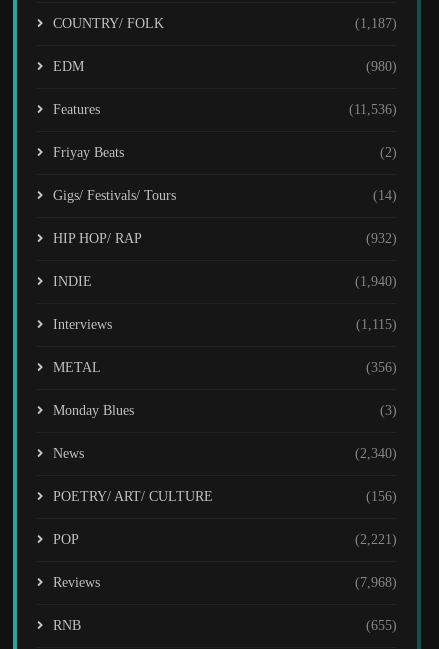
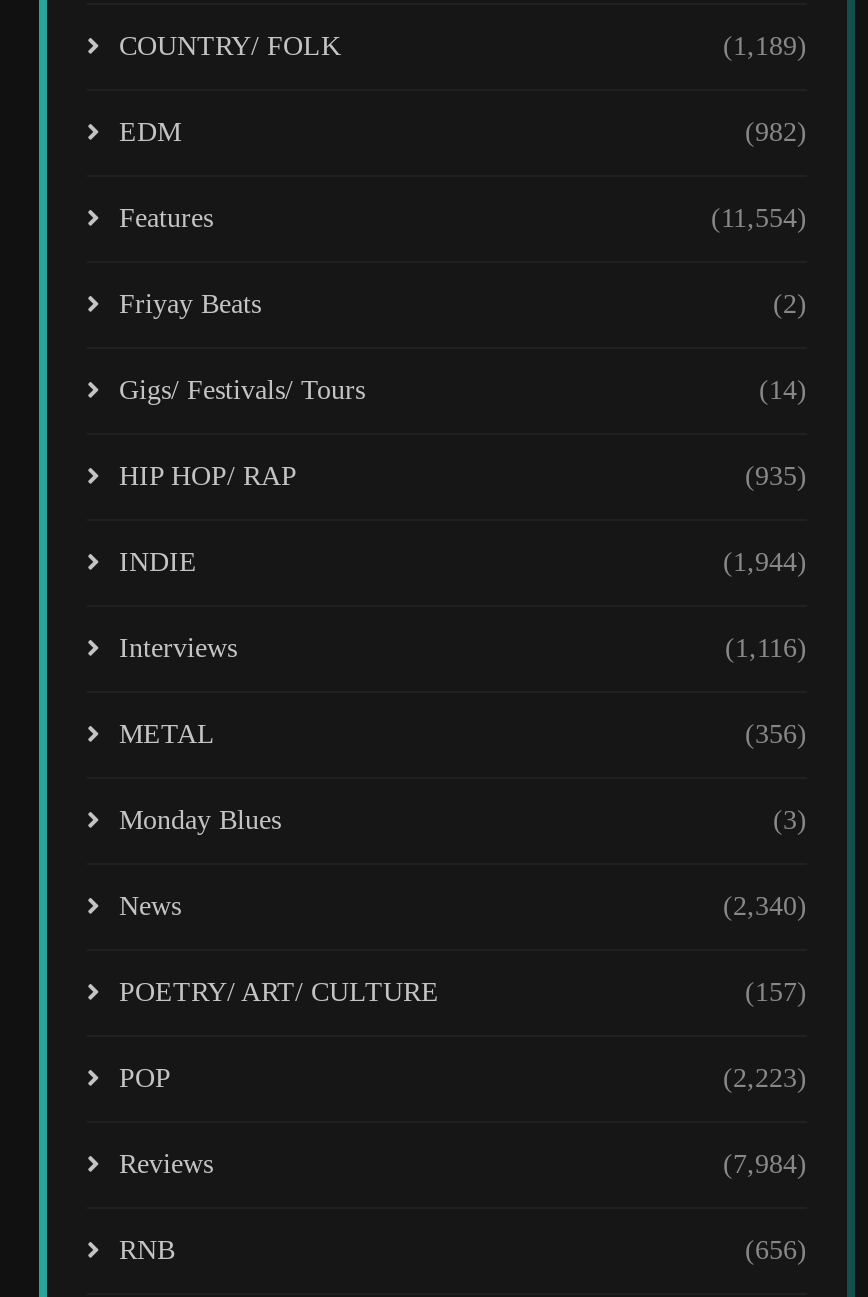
[355,15,397,30] (1,187) -> [723,30,807,60] (1,189)
[366,58,397,73] (980) -> [745,116,807,146] (982)
[349,101,397,116] (11,536) -> [711,202,807,232] (11,554)
[366,230,397,245] (932) -> [745,460,807,490] (935)
[355,273,397,288] (1,940) -> [723,546,807,576] (1,944)
[356,316,397,331] (1,115) -> [725,632,807,662] (1,116)
[366,488,397,503] (156) -> [745,976,807,1006] (157)
[355,531,397,546] (2,221) -> [723,1062,807,1092] (2,223)
[355,574,397,589] (7,968) -> [723,1148,807,1178] (7,984)
[366,617,397,632] (655) -> [745,1234,807,1264] (656)

